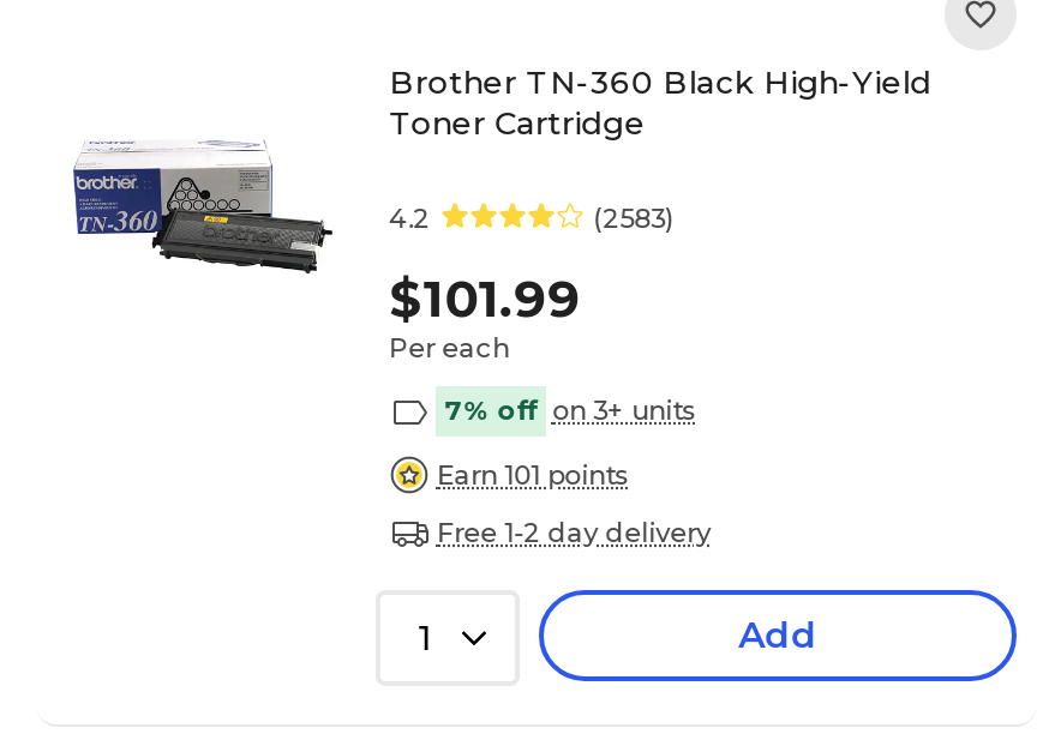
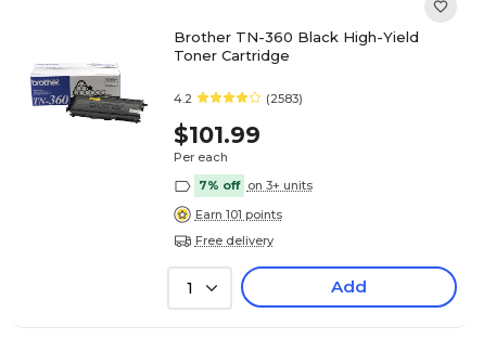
[437,515,711,548] Free 1-2 day delivery -> [195,232,273,247] Free delivery

